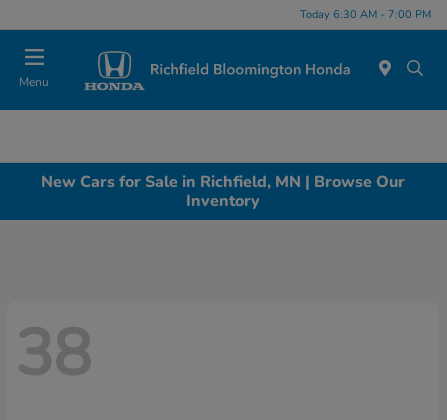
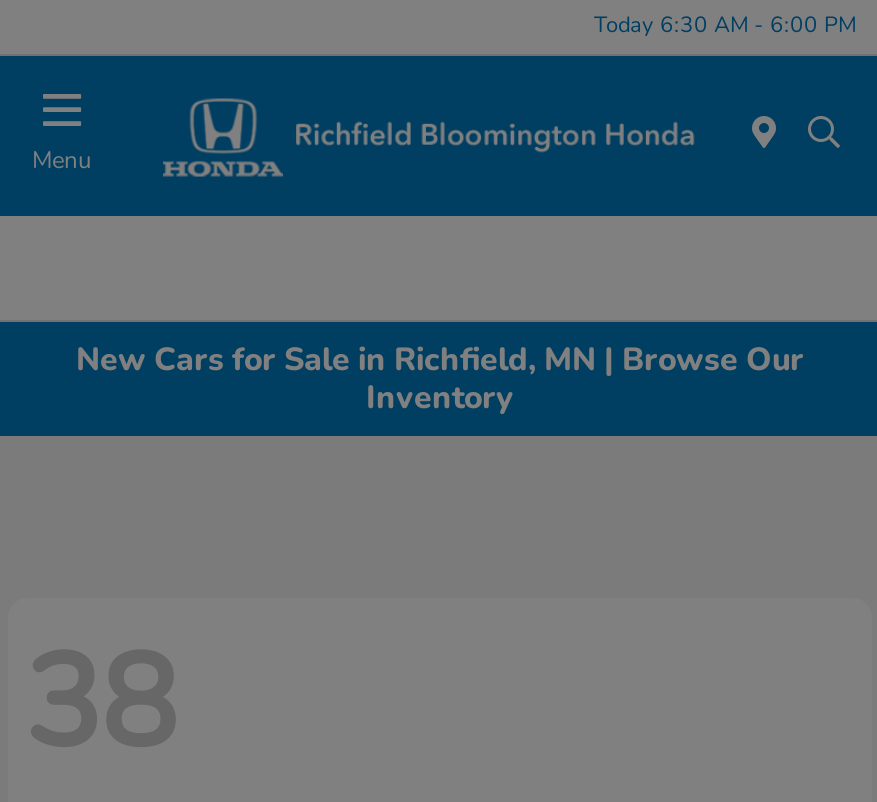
[300,6,431,21] Today 6:30 AM - 7:00 PM -> [594,9,856,39] Today 6:30 AM - 6:00 PM

